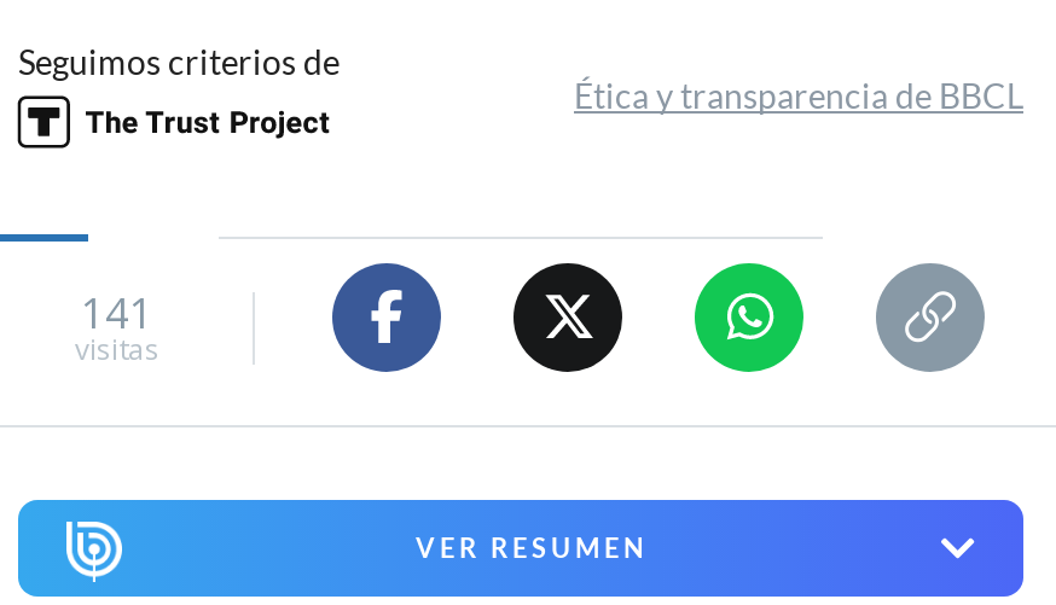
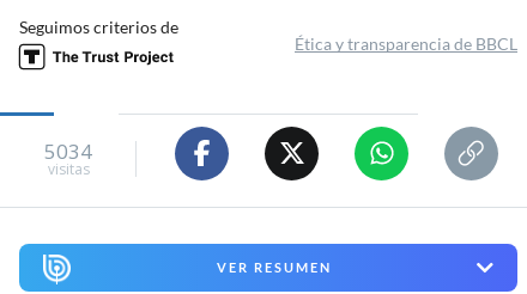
[81,285,153,341] 141 -> [44,138,92,165] 5034

